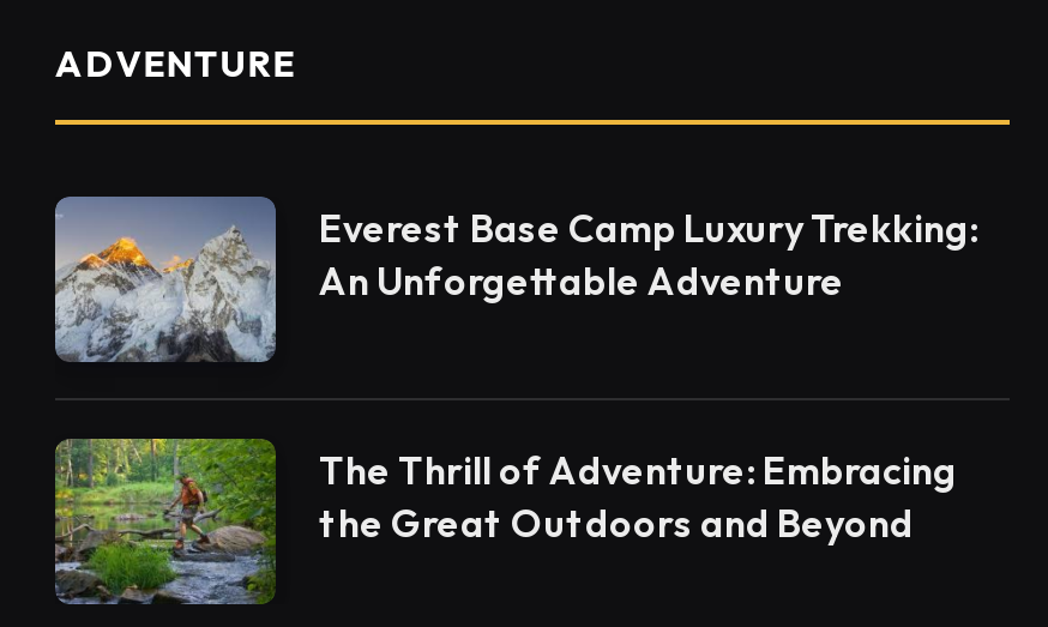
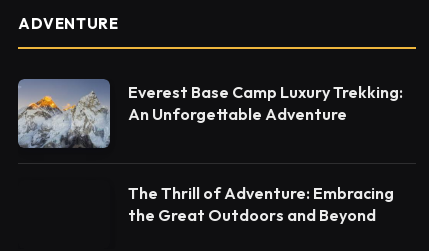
[53,436,278,607] [image] -> none

